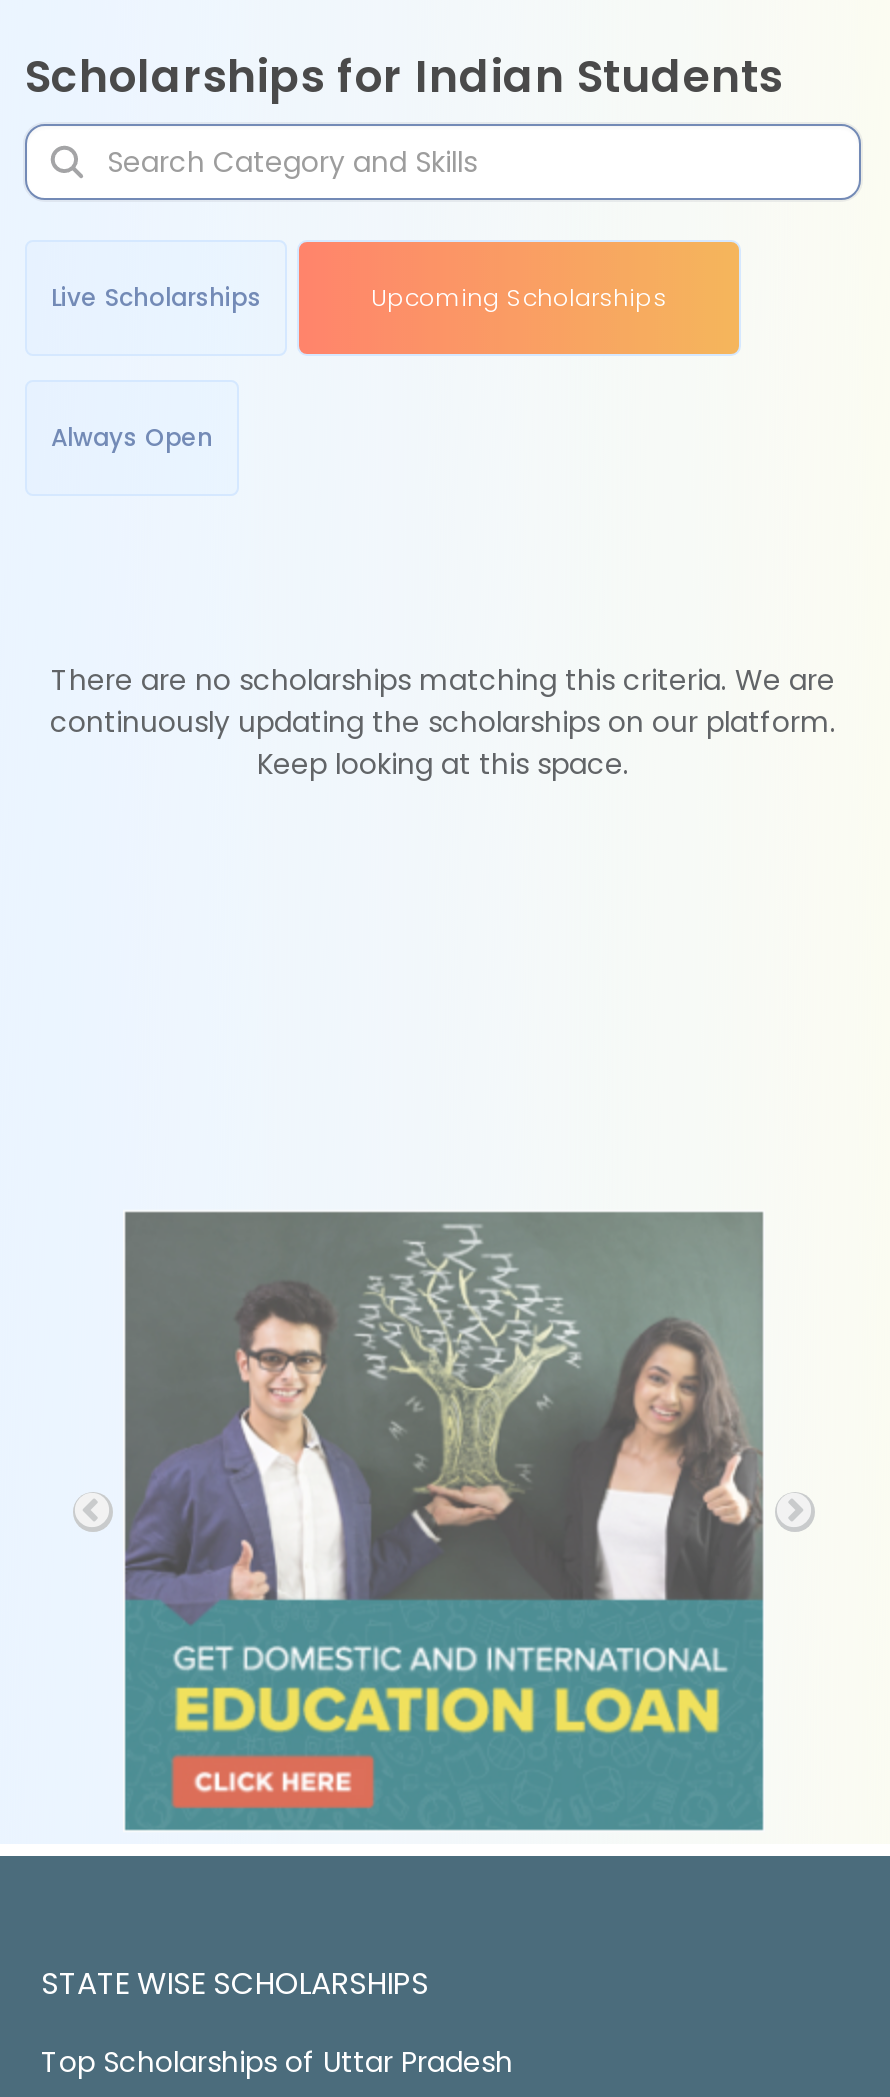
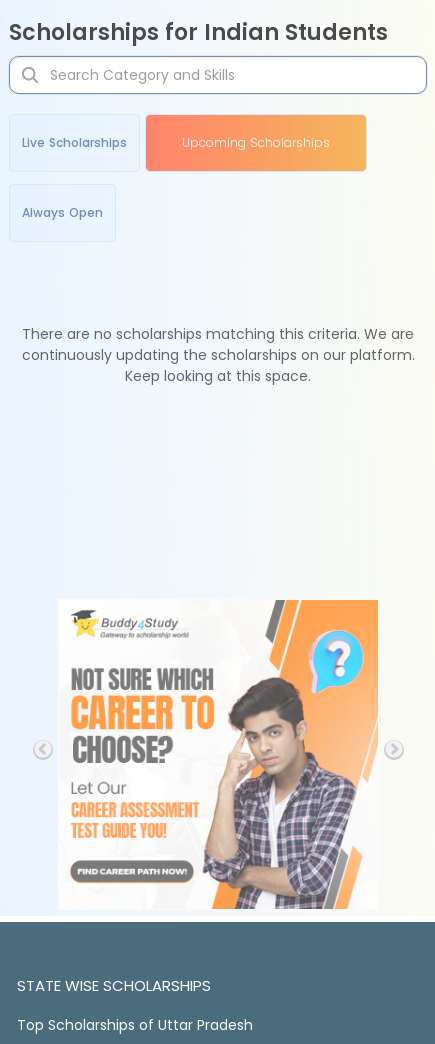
[123,1210,765,1832] [image] -> [59,599,379,910] [image]

